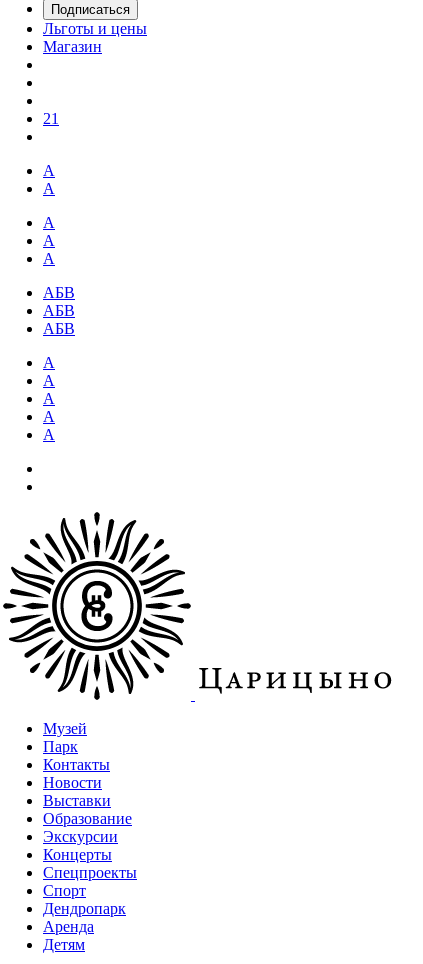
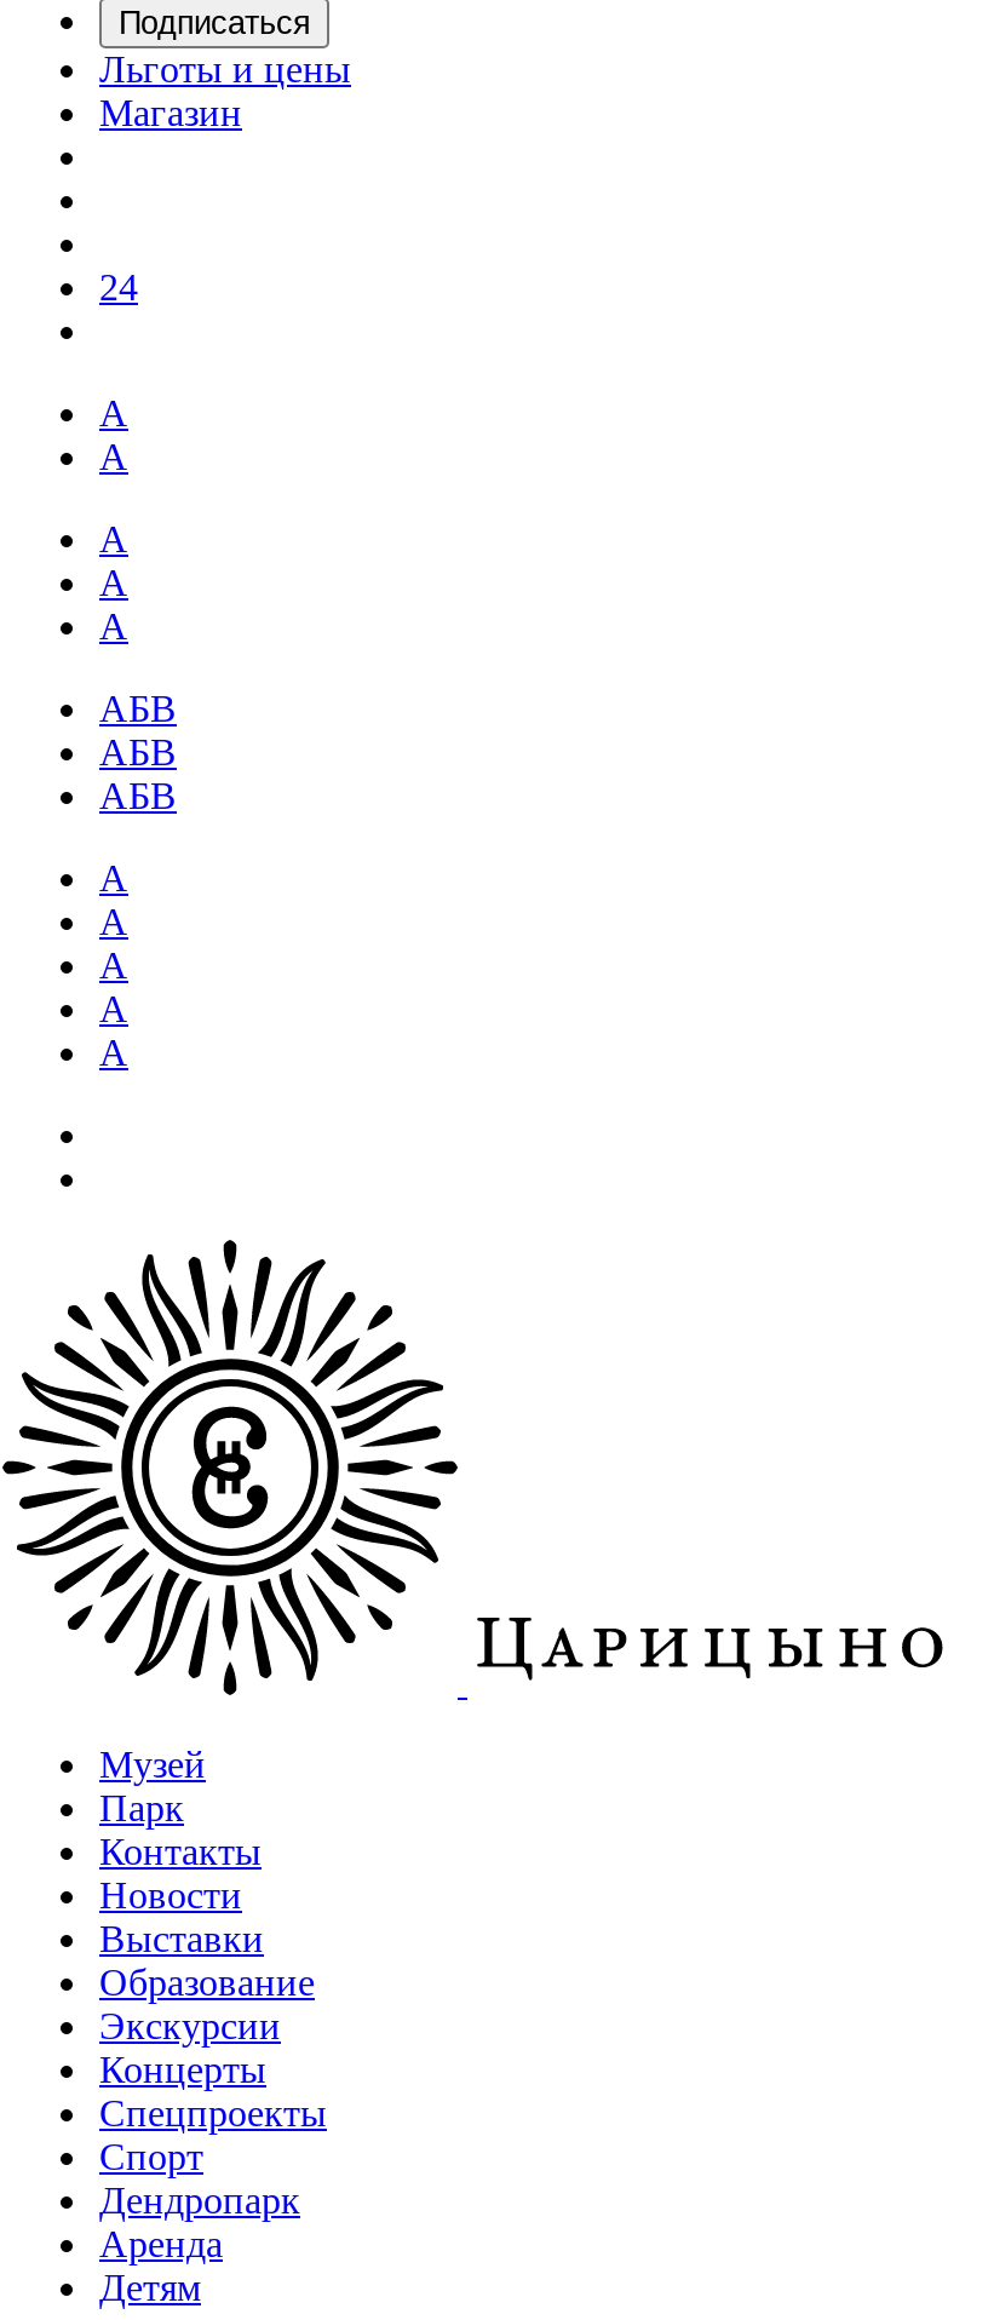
[43,110,59,127] 21 -> [99,267,138,308] 24

